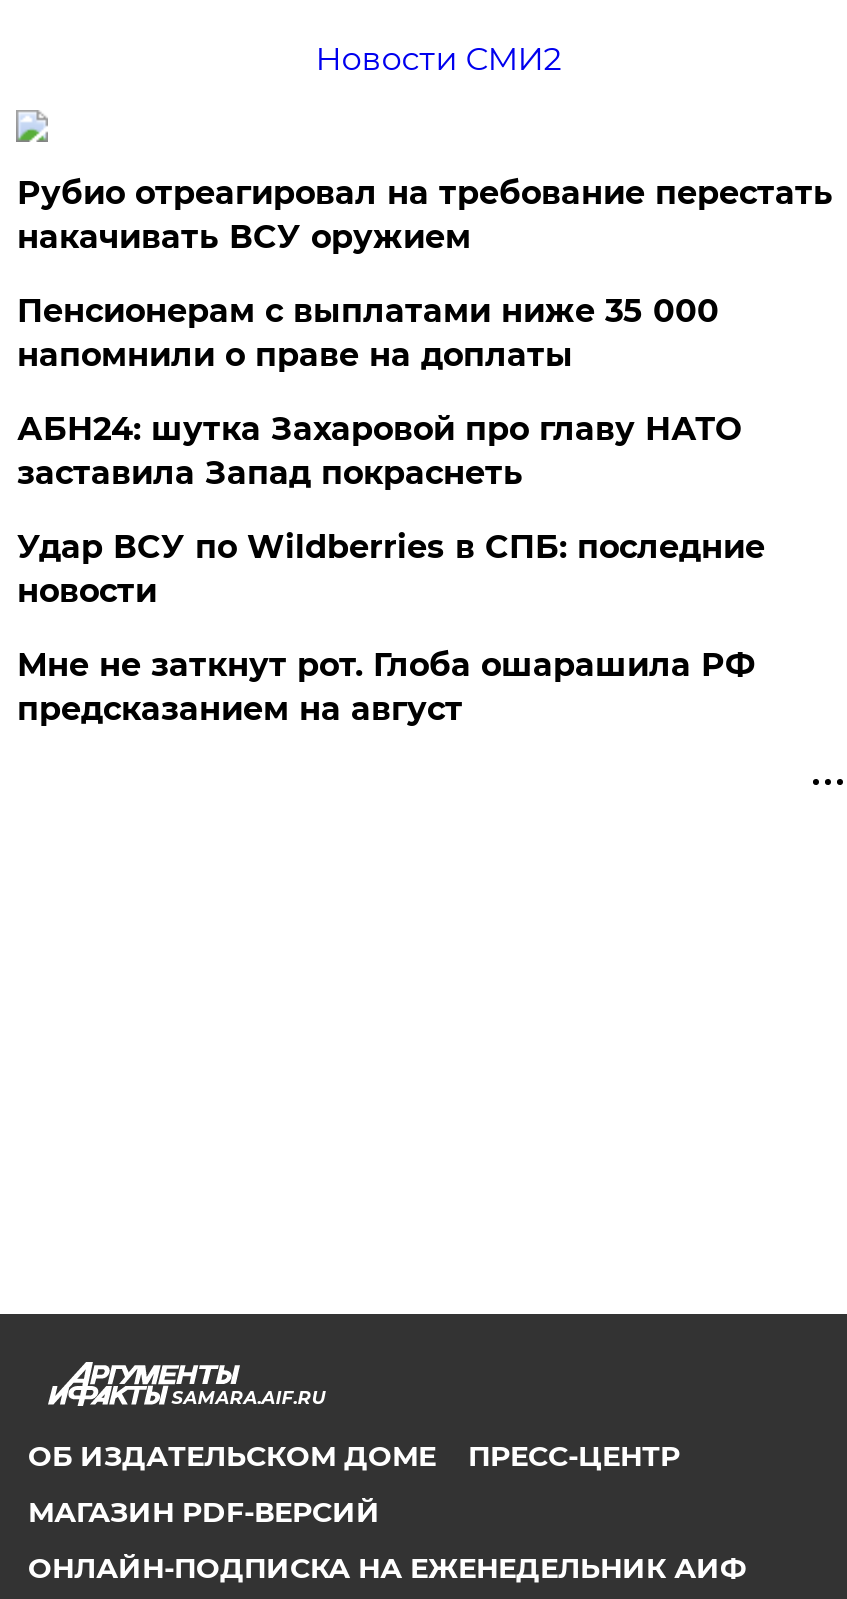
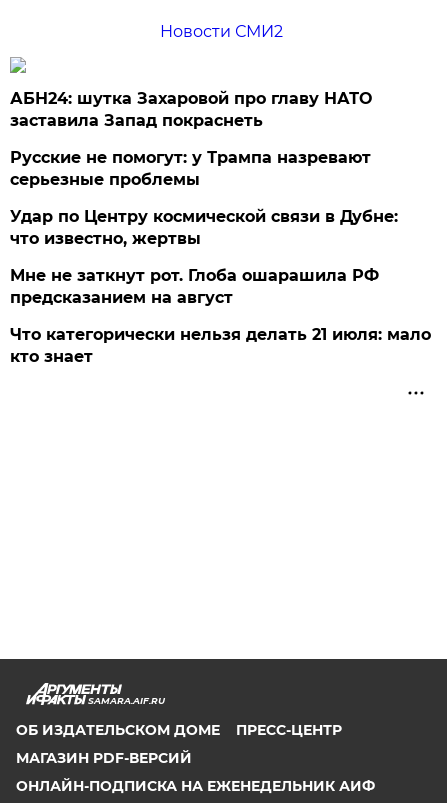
[17,174,833,374] Рубио отреагировал на требование перестать | накачивать ВСУ оружием | Пенсионерам с выплатами ниже 35 000 | напомнили о праве на доплаты -> none
moved [17,410,741,492] -> [10,89,372,130]: АБН24: шутка Захаровой про главу НАТО | заставила Запад покраснеть
[17,528,765,610] Удар ВСУ по Wildberries в СПБ: последние | новости -> [10,148,398,248] Русские не помогут: у Трампа назревают | серьезные проблемы | Удар по Центру космической связи в Дубне: | что известно, жертвы
moved [17,646,755,728] -> [10,266,379,307]: Мне не заткнут рот. Глоба ошарашила РФ | предсказанием на август
none -> [10,325,431,366] Что категорически нельзя делать 21 июля: мало | кто знает

